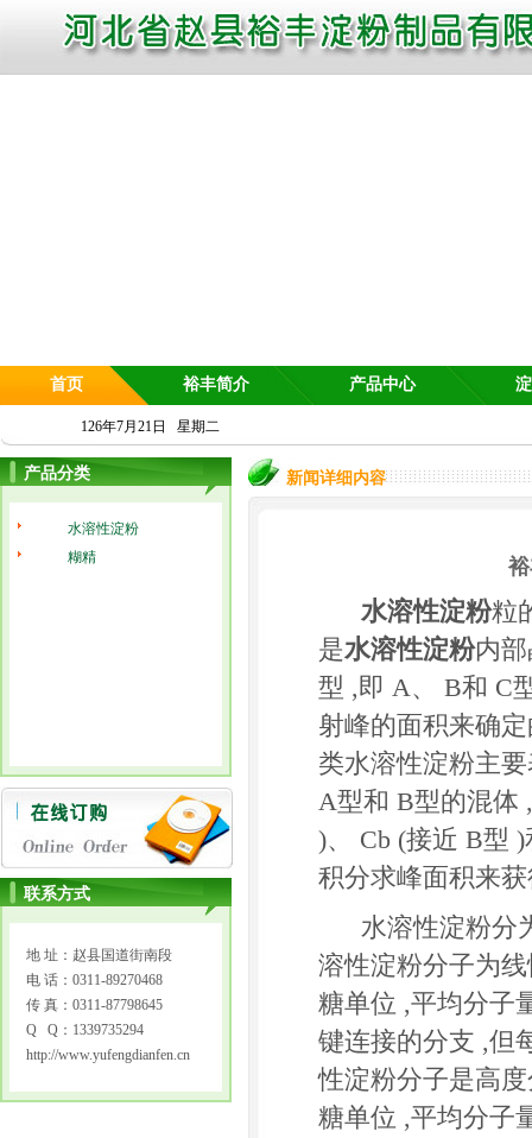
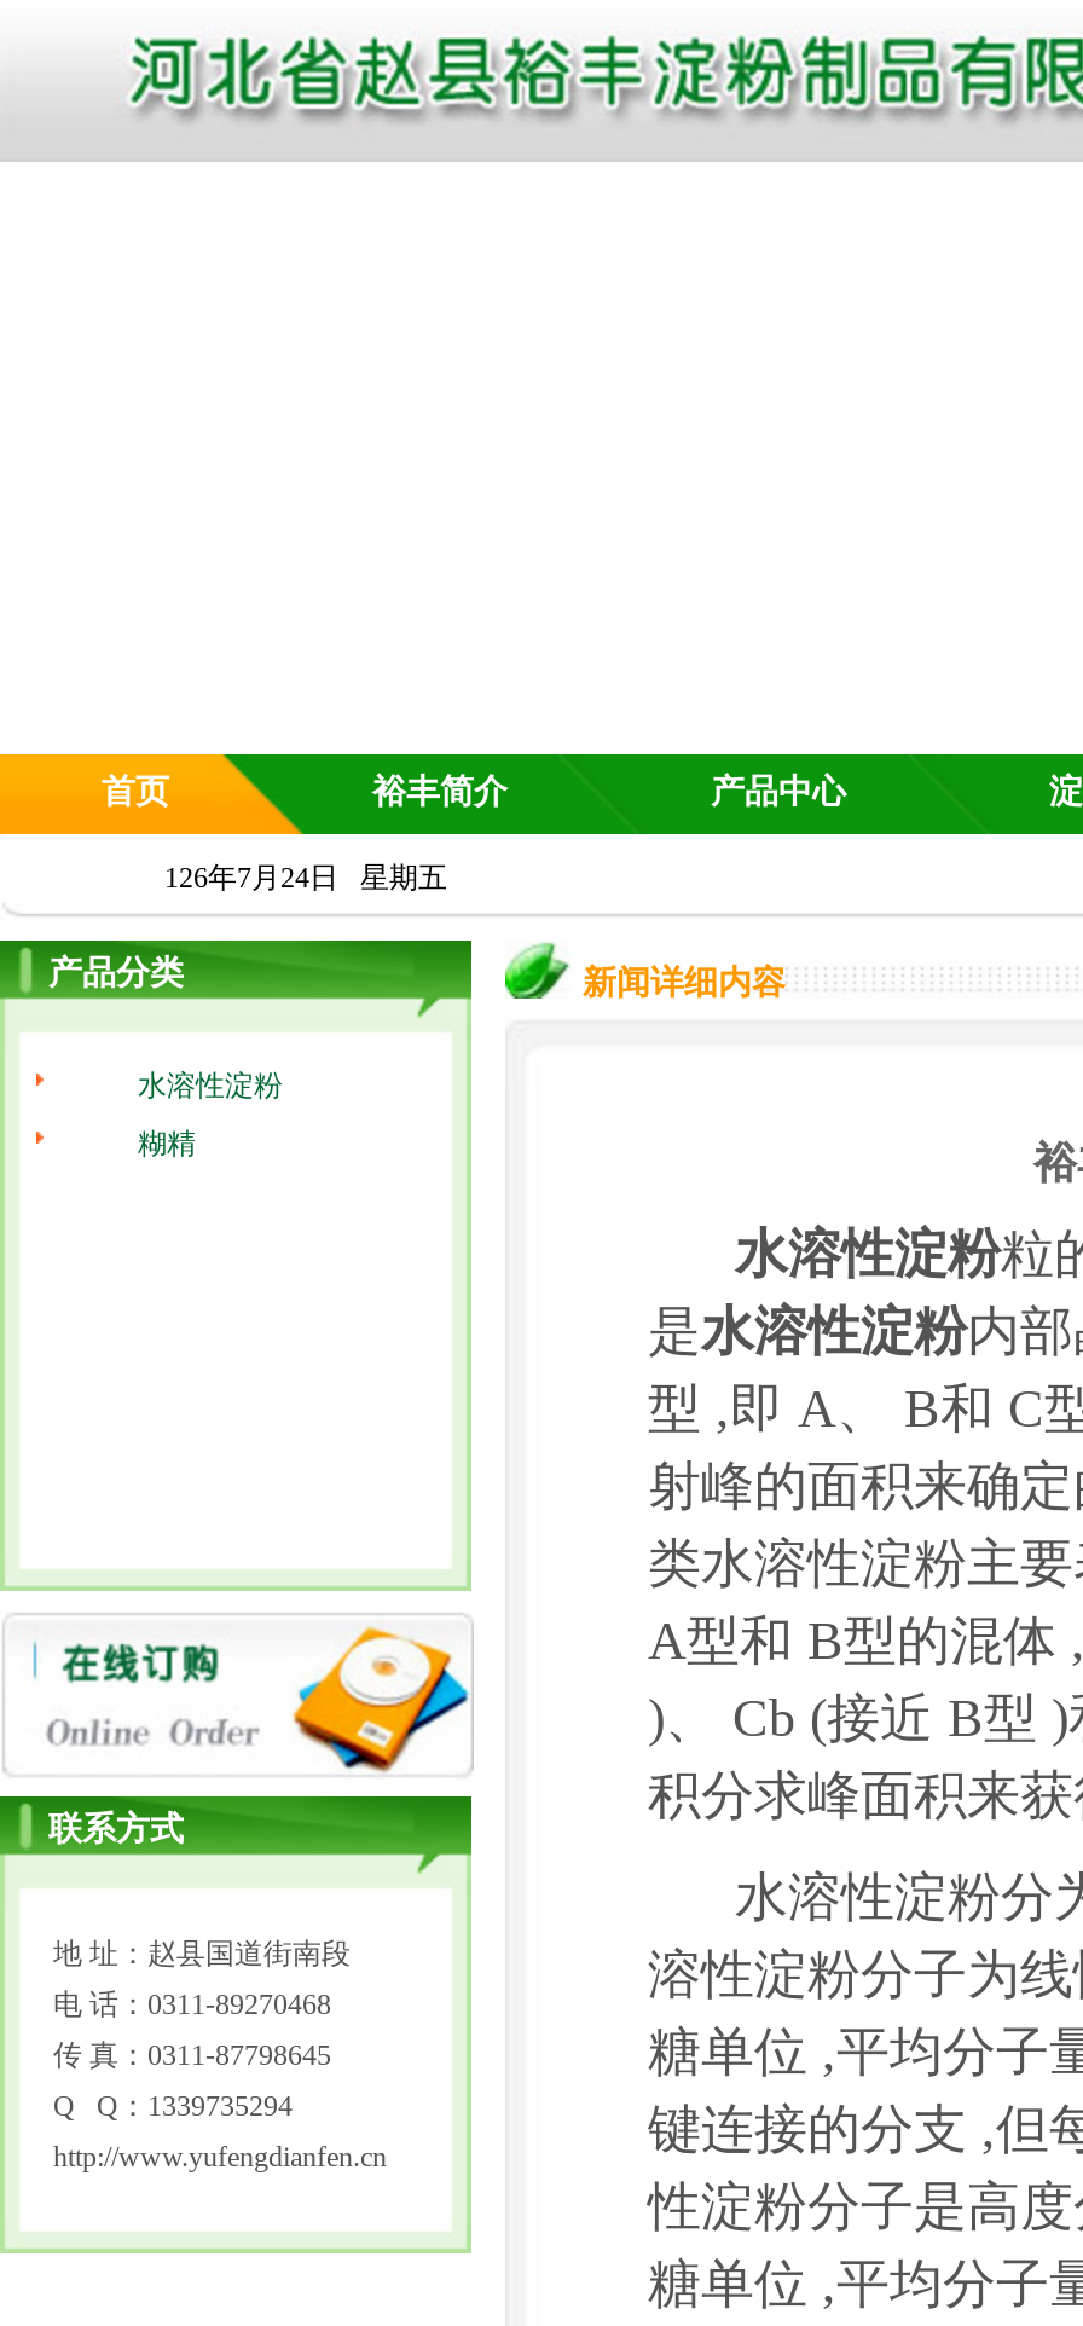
[81,418,227,435] 126年7月21日 星期二 -> [164,861,462,895] 126年7月24日 星期五

